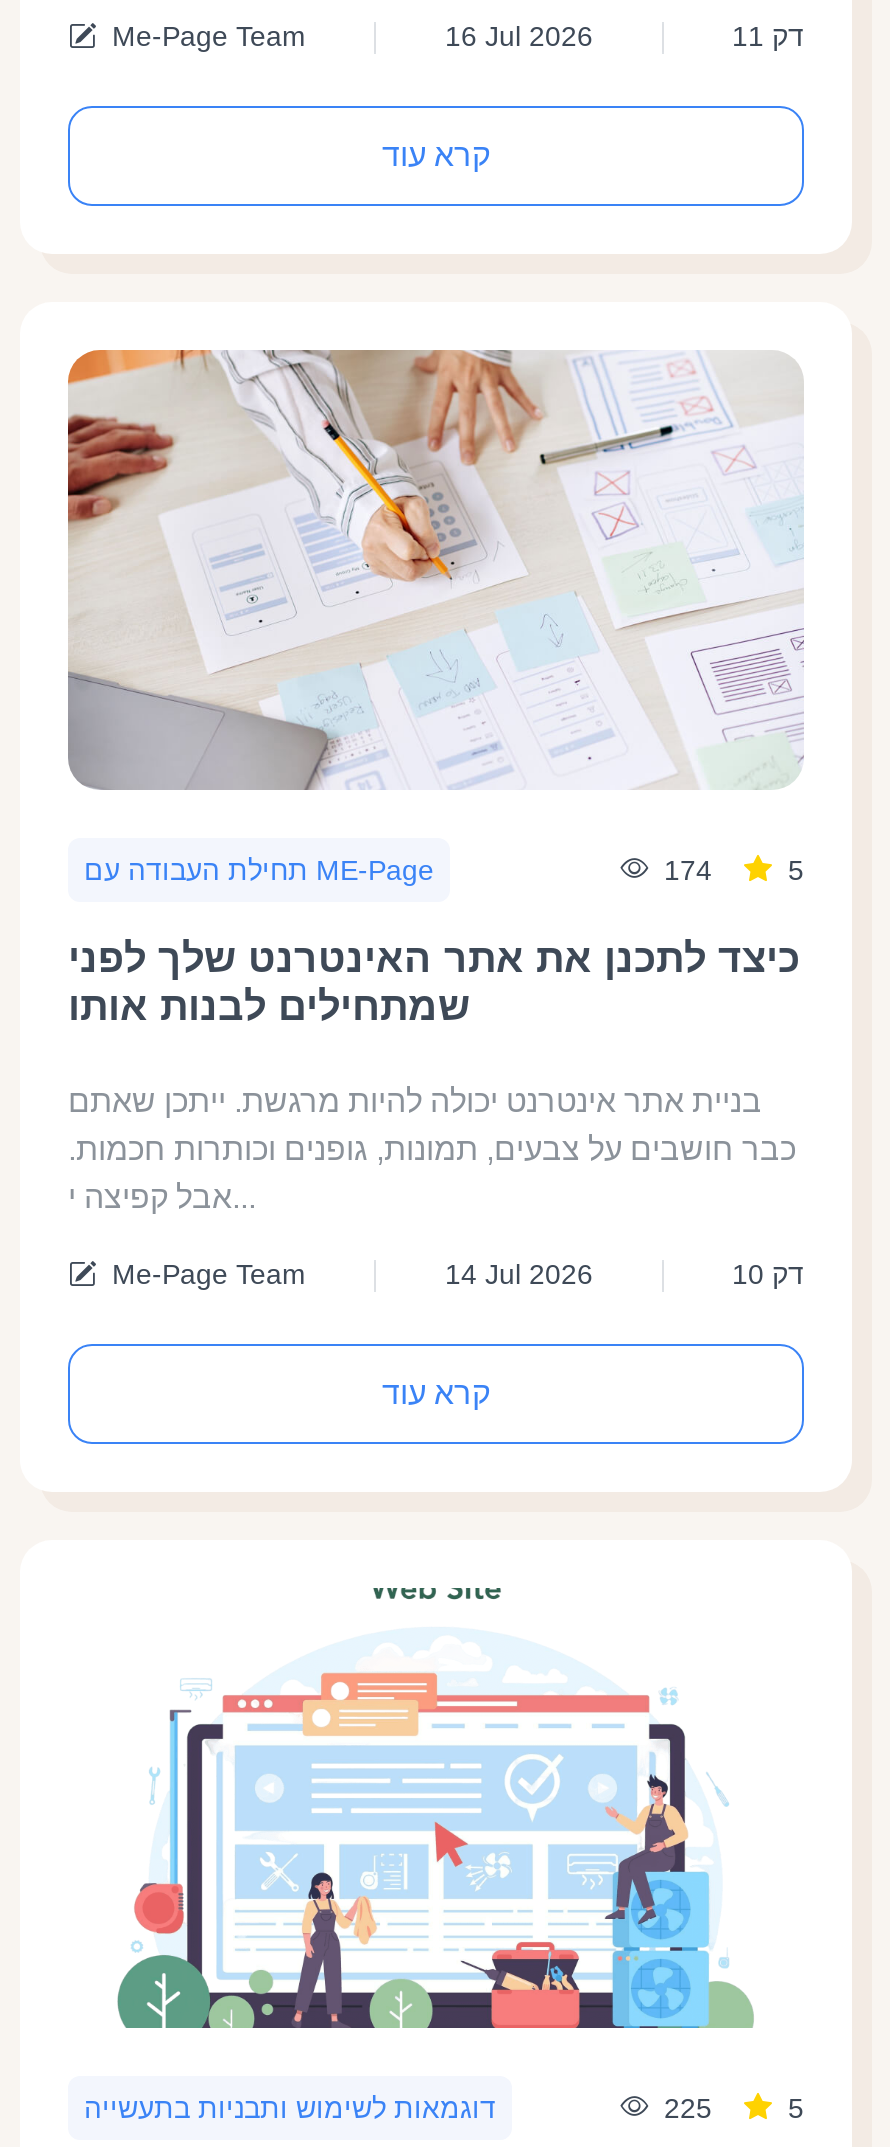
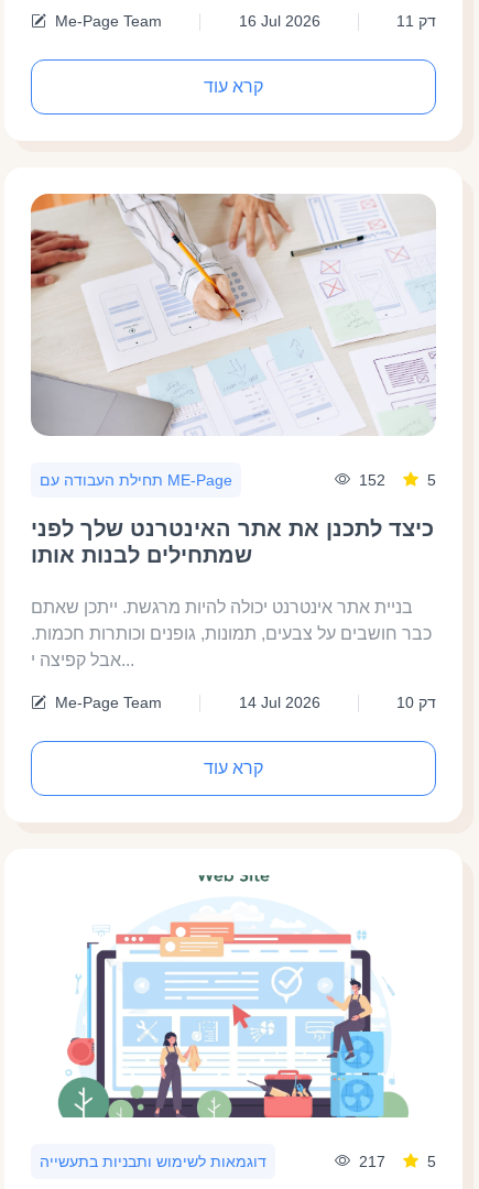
[664,853,712,885] 174 -> [359,471,385,488] 152
[664,2091,712,2123] 225 -> [359,1152,385,1170] 217

